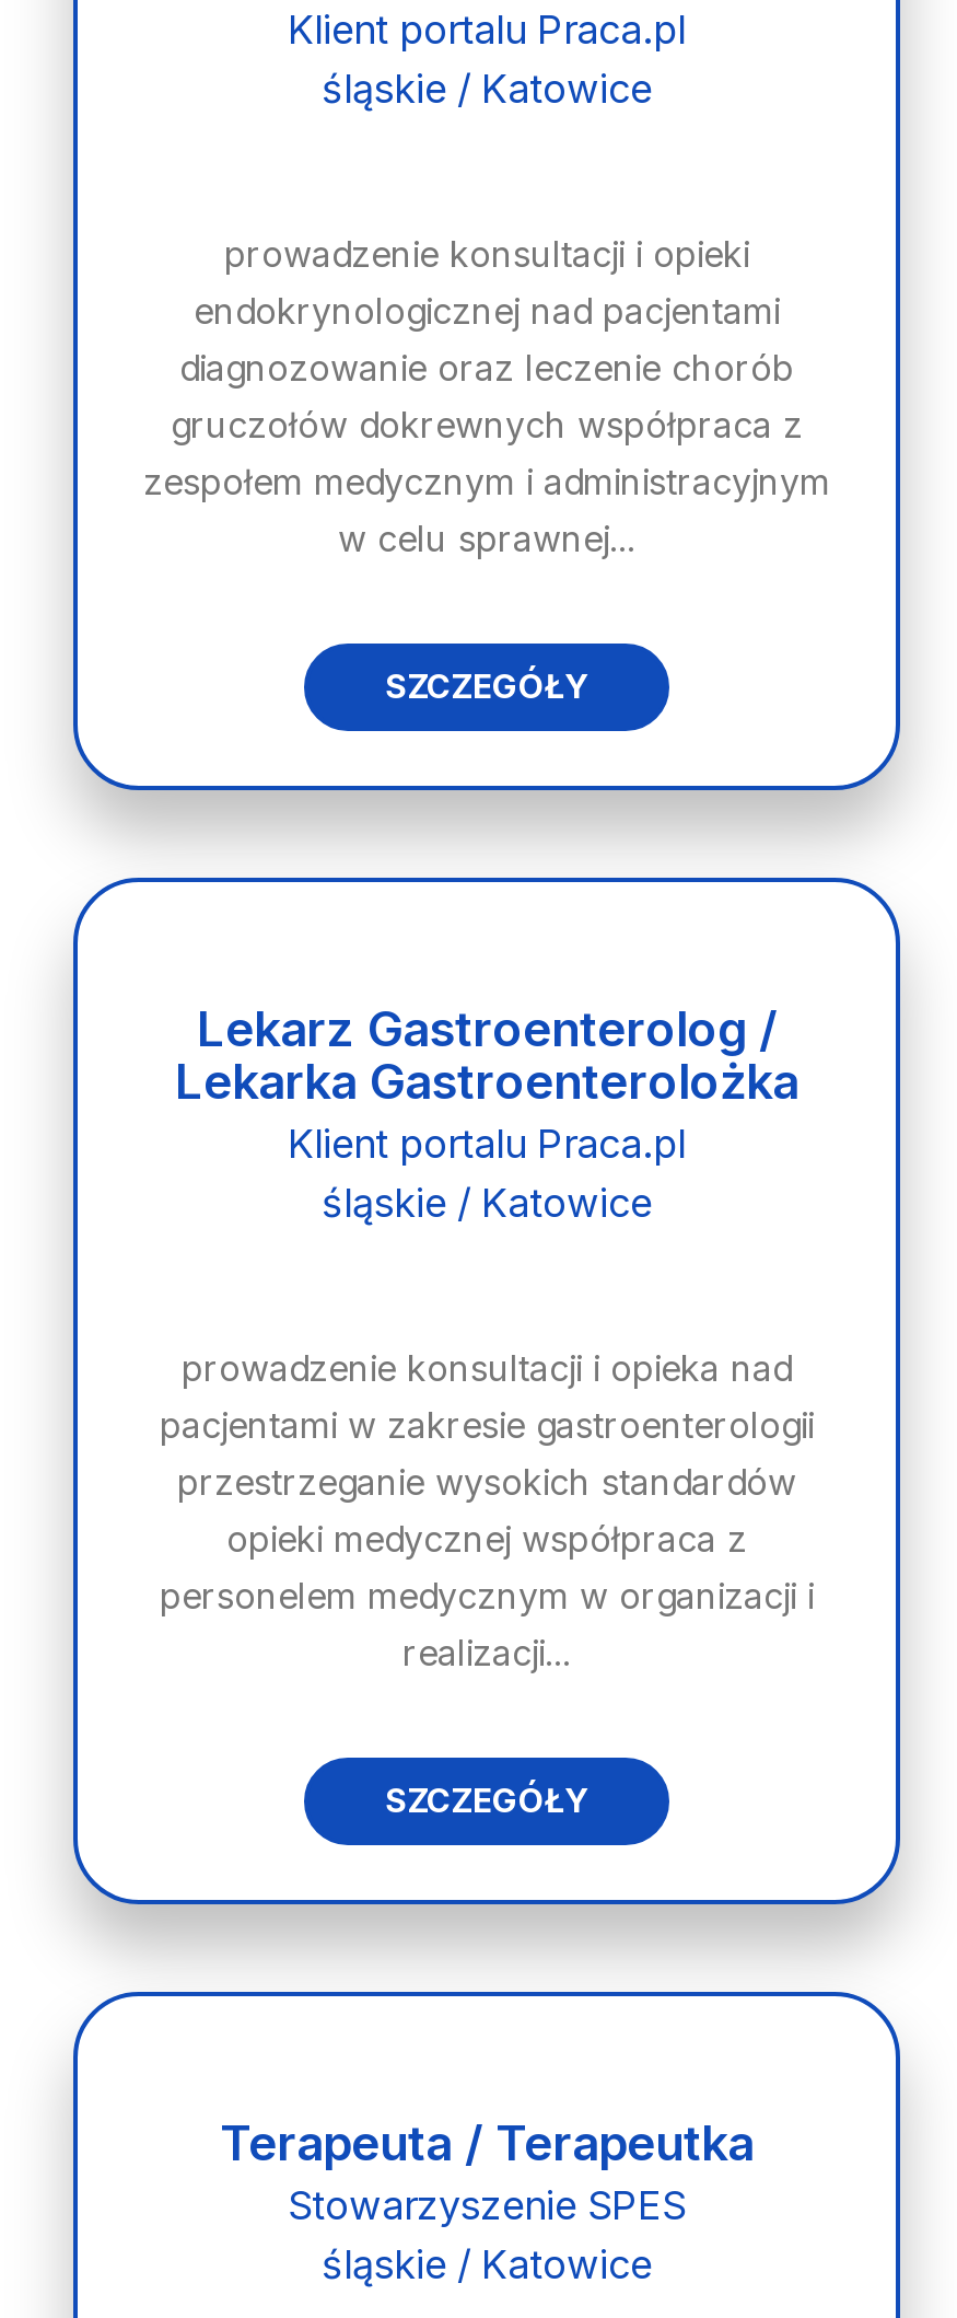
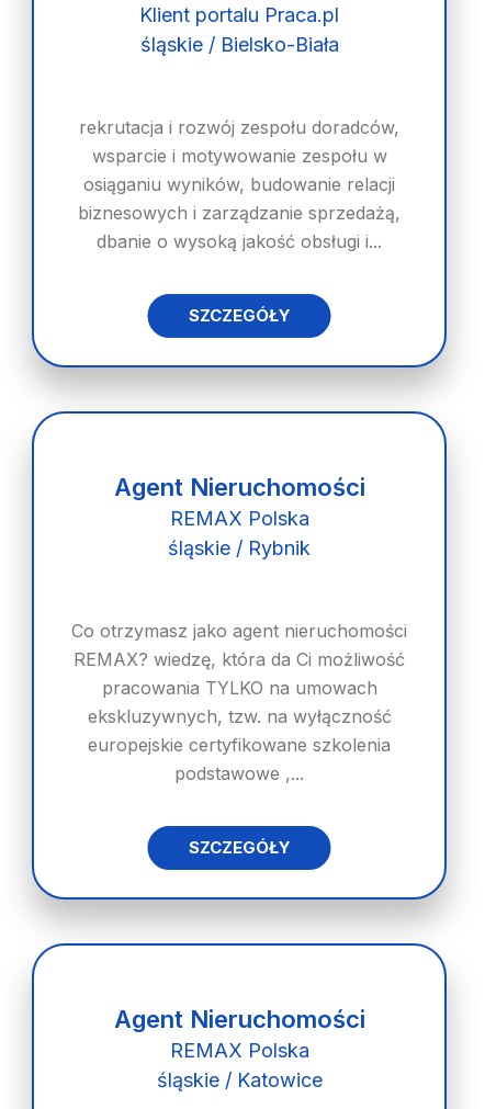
[322,66,652,112] śląskie / Katowice -> [140,33,339,56] śląskie / Bielsko-Biała
[143,232,830,560] prowadzenie konsultacji i opieki | endokrynologicznej nad pacjentami | diagnozowanie oraz leczenie chorób | gruczołów dokrewnych współpraca z | zespołem medycznym i administracyjnym | w celu sprawnej... -> [78,116,401,252] rekrutacja i rozwój zespołu doradców, | wsparcie i motywowanie zespołu w | osiąganiu wyników, budowanie relacji | biznesowych i zarządzanie sprzedażą, | dbanie o wysoką jakość obsługi i...
[175,1000,798,1226] Lekarz Gastroenterolog / | Lekarka Gastroenterolożka | Klient portalu Praca.pl | śląskie / Katowice -> [114,473,365,559] Agent Nieruchomości | REMAX Polska | śląskie / Rybnik
[160,1346,814,1674] prowadzenie konsultacji i opieka nad | pacjentami w zakresie gastroenterologii | przestrzeganie wysokich standardów | opieki medycznej współpraca z | personelem medycznym w organizacji i | realizacji... -> [71,620,407,784] Co otrzymasz jako agent nieruchomości | REMAX? wiedzę, która da Ci możliwość | pracowania TYLKO na umowach | ekskluzywnych, tzw. na wyłączność | europejskie certyfikowane szkolenia | podstawowe ,...
[220,2114,754,2228] Terapeuta / Terapeutka | Stowarzyszenie SPES -> [114,1005,365,1062] Agent Nieruchomości | REMAX Polska

